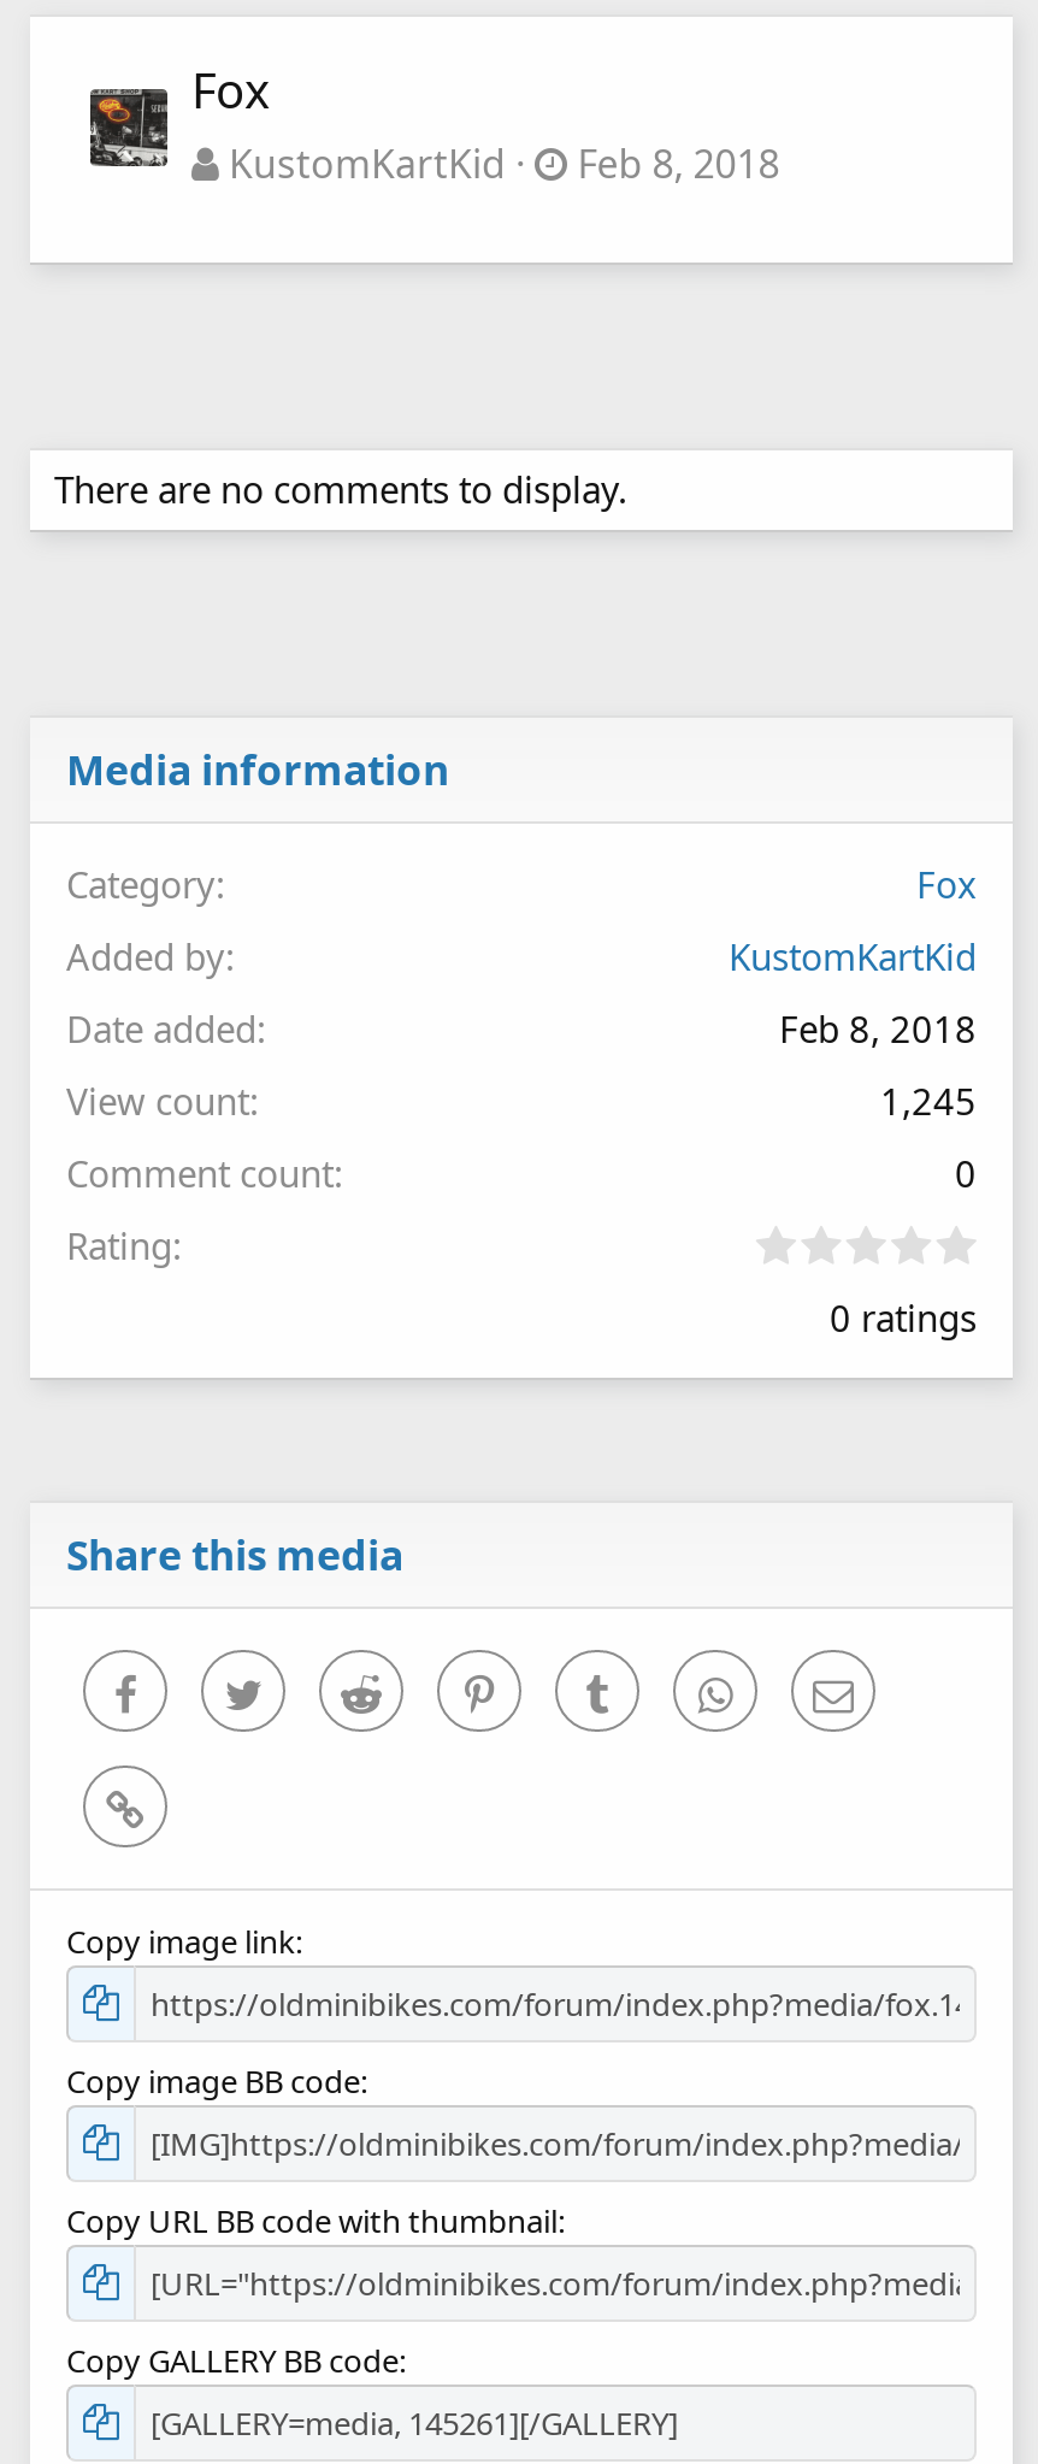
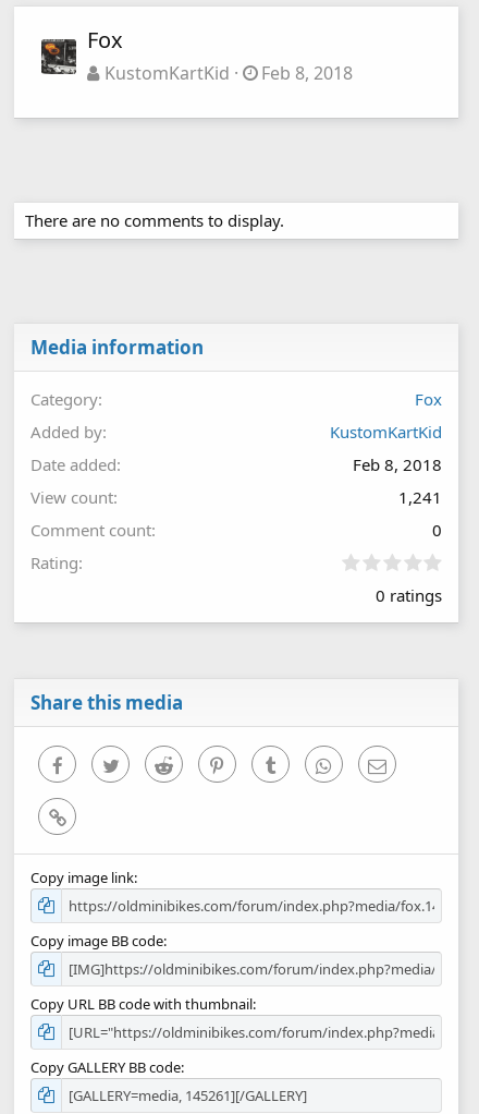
[880,1076,977,1124] 1,245 -> [398,486,442,508] 1,241

